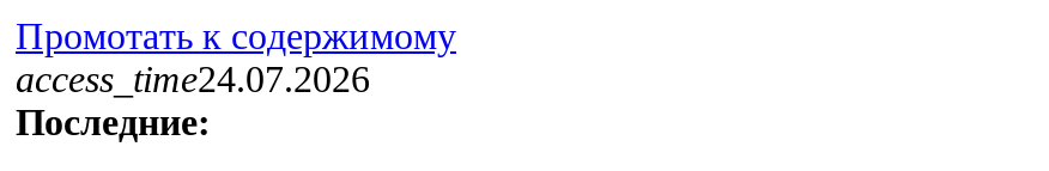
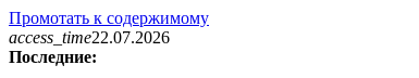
[16,59,370,99] access_time24.07.2026 -> [9,28,170,47] access_time22.07.2026

